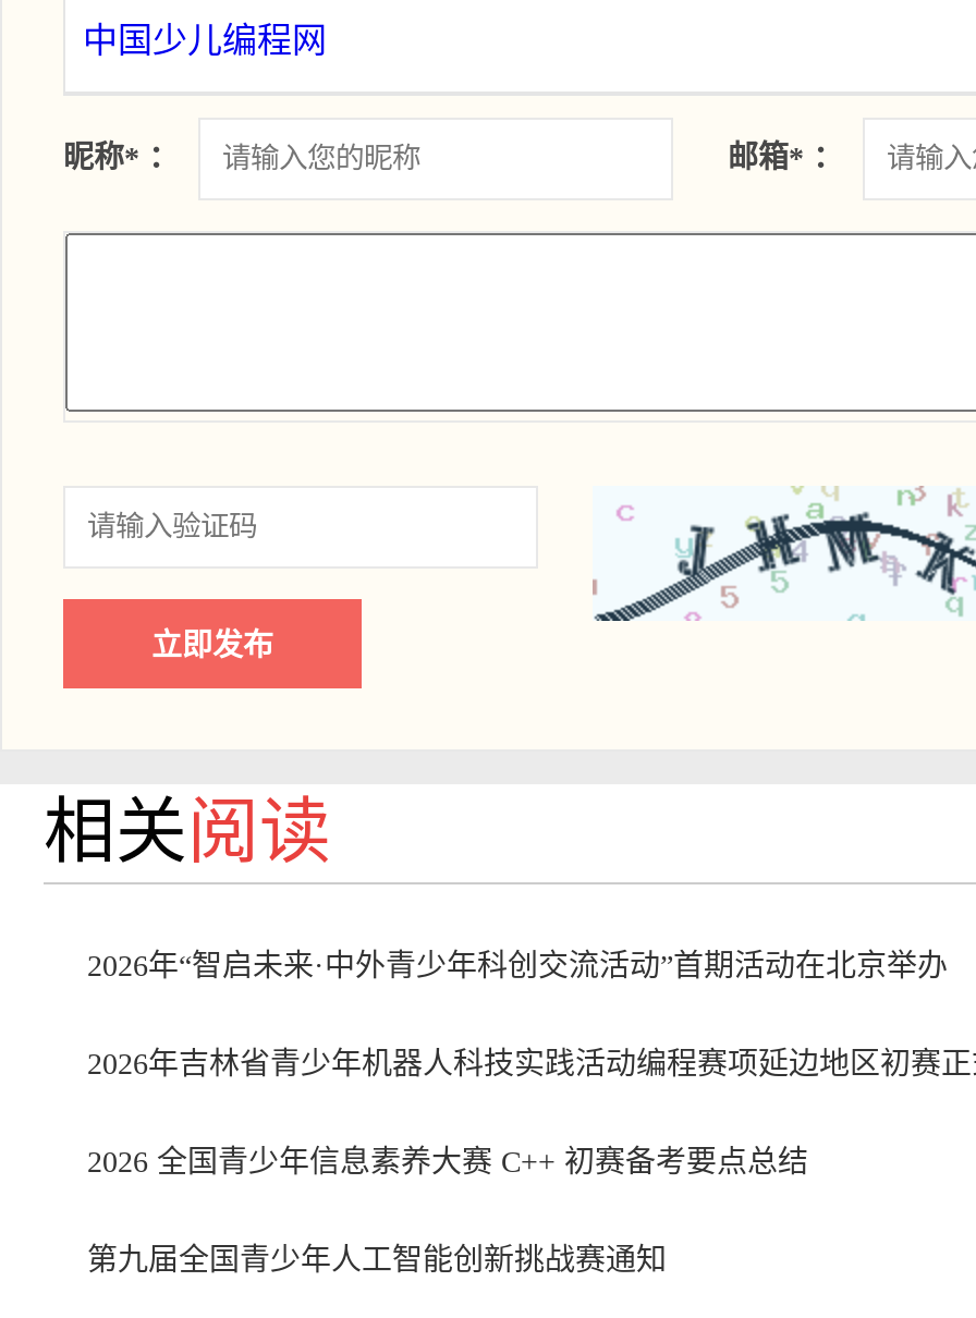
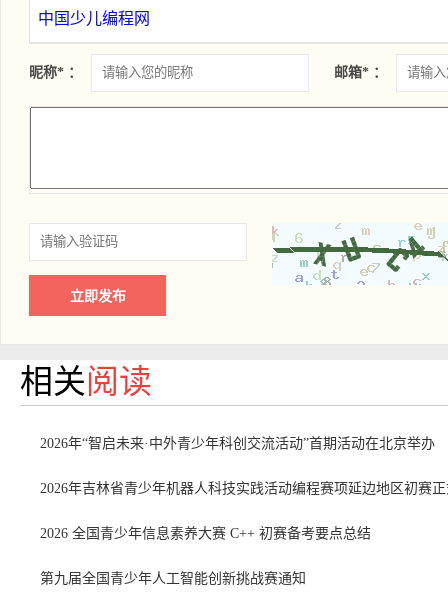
[590,486,969,623] [image] -> [271,223,445,286] [image]

